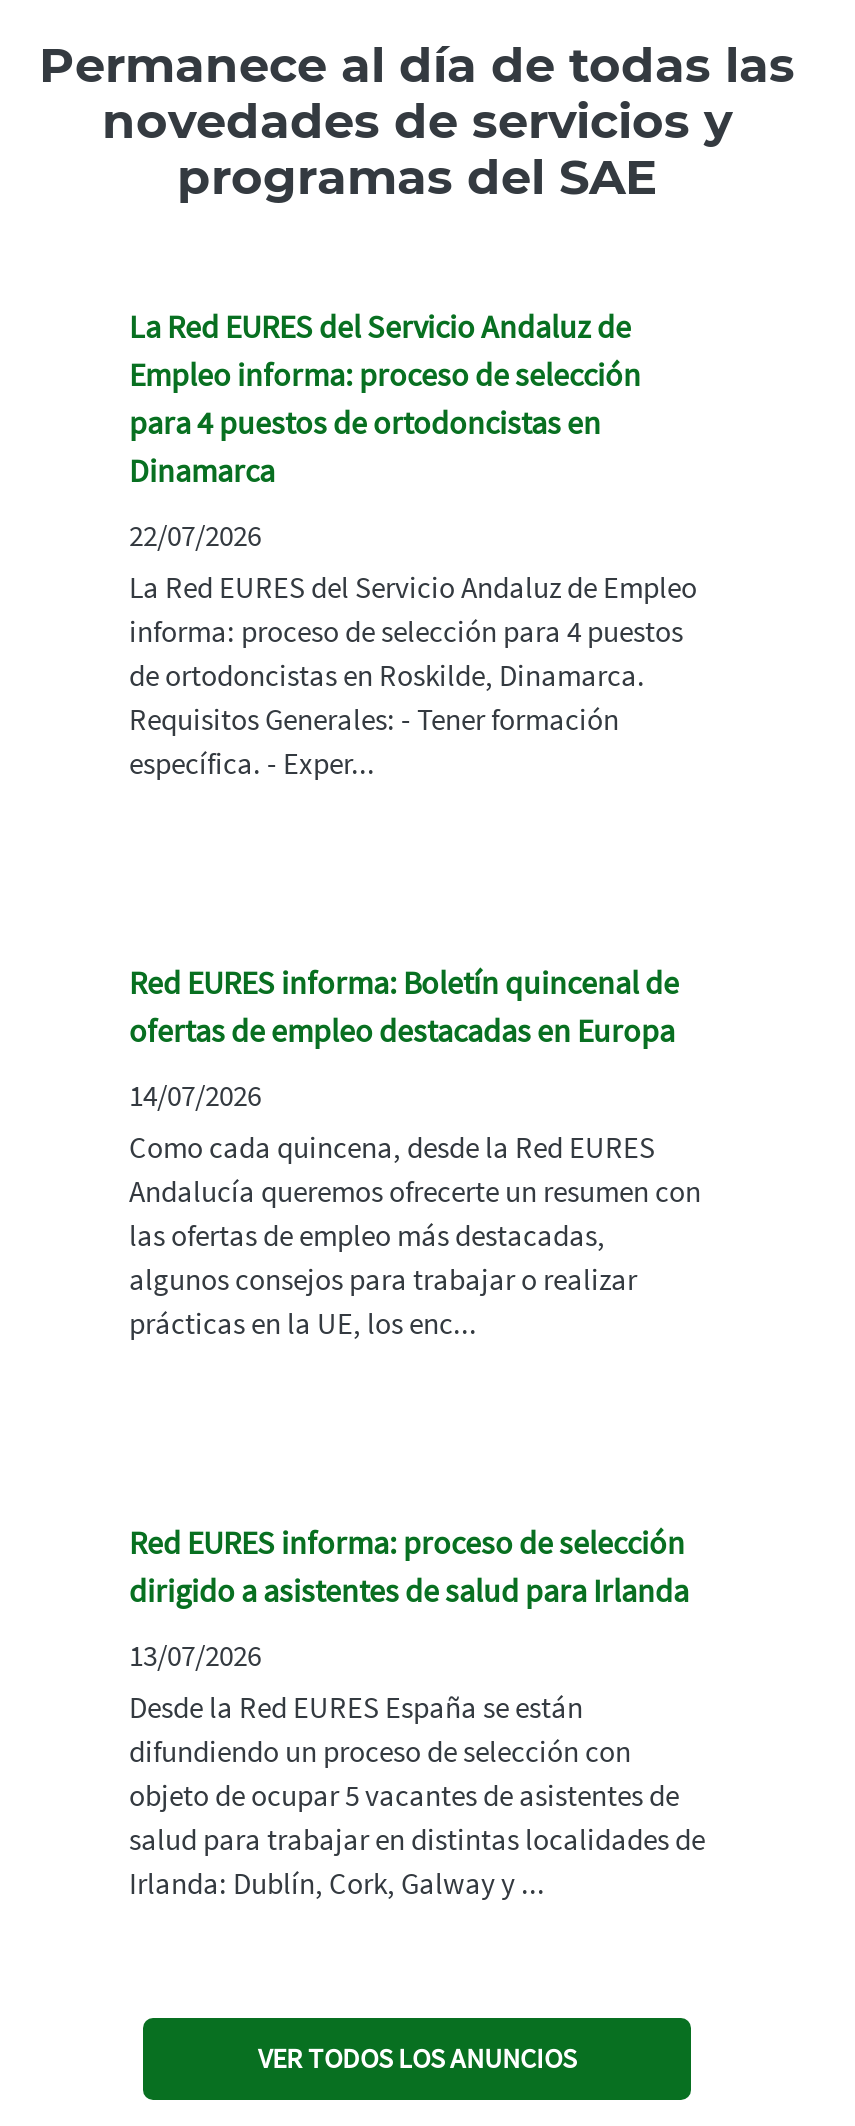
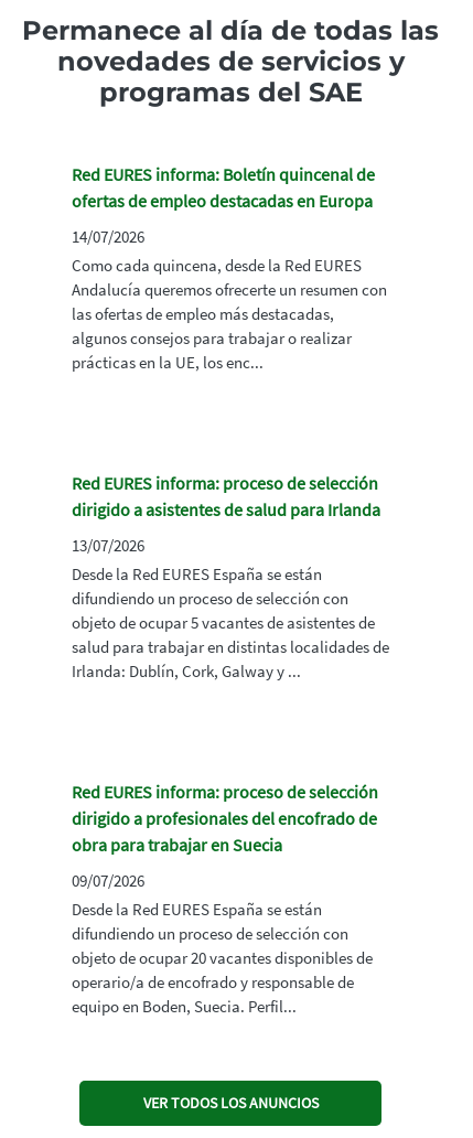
[129,306,697,782] La Red EURES del Servicio Andaluz de | Empleo informa: proceso de selección | para 4 puestos de ortodoncistas en | Dinamarca | 22/07/2026 | La Red EURES del Servicio Andaluz de Empleo | informa: proceso de selección para 4 puestos | de ortodoncistas en Roskilde, Dinamarca. | Requisitos Generales: - Tener formación | específica. - Exper... -> none
moved [129,962,705,1902] -> [72,163,389,681]: Red EURES informa: Boletín quincenal de | ofertas de empleo destacadas en Europa | 14/07/2026 | ... | salud para trabajar en distintas localidades de | Irlanda: Dublín, Cork, Galway y ...
none -> [72,781,378,1016] Red EURES informa: proceso de selección | dirigido a profesionales del encofrado de | obra para trabajar en Suecia | 09/07/2026 | Desde la Red EURES España se están | difundiendo un proceso de selección con | objeto de ocupar 20 vacantes disponibles de | operario/a de encofrado y responsable de | equipo en Boden, Suecia. Perfil...

